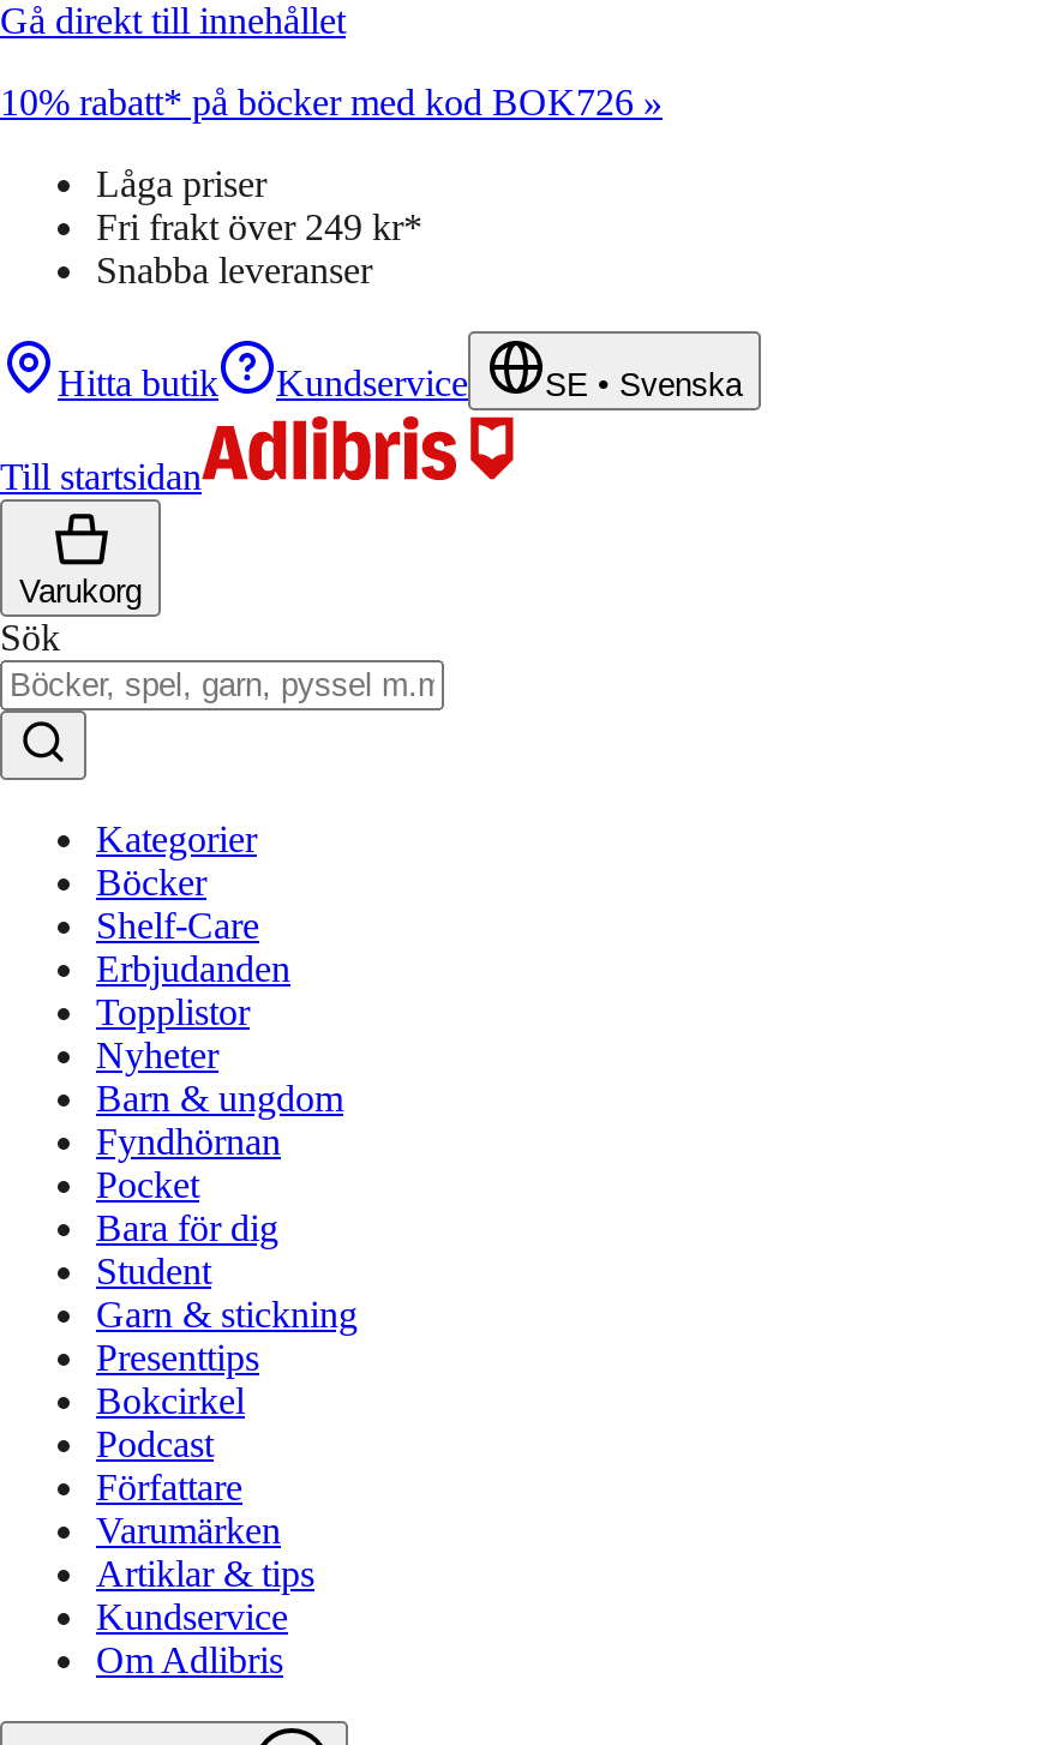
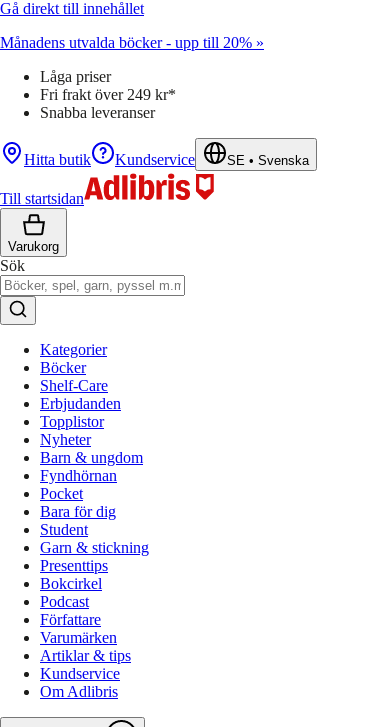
[0,82,663,122] 10% rabatt* på böcker med kod BOK726 » -> [0,34,264,51] Månadens utvalda böcker - upp till 20% »

